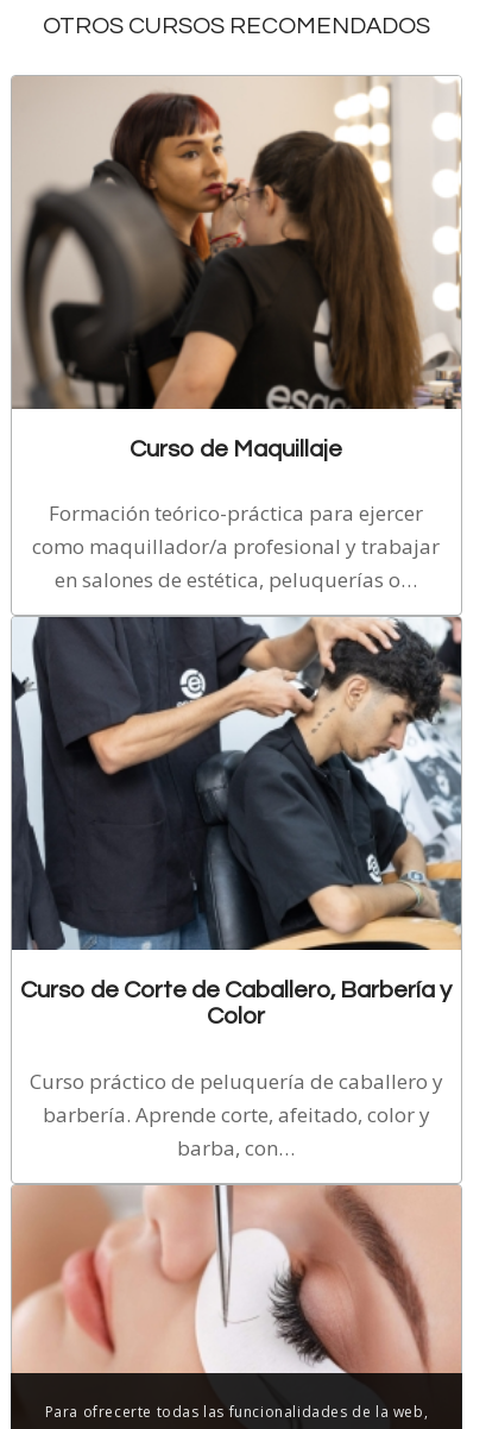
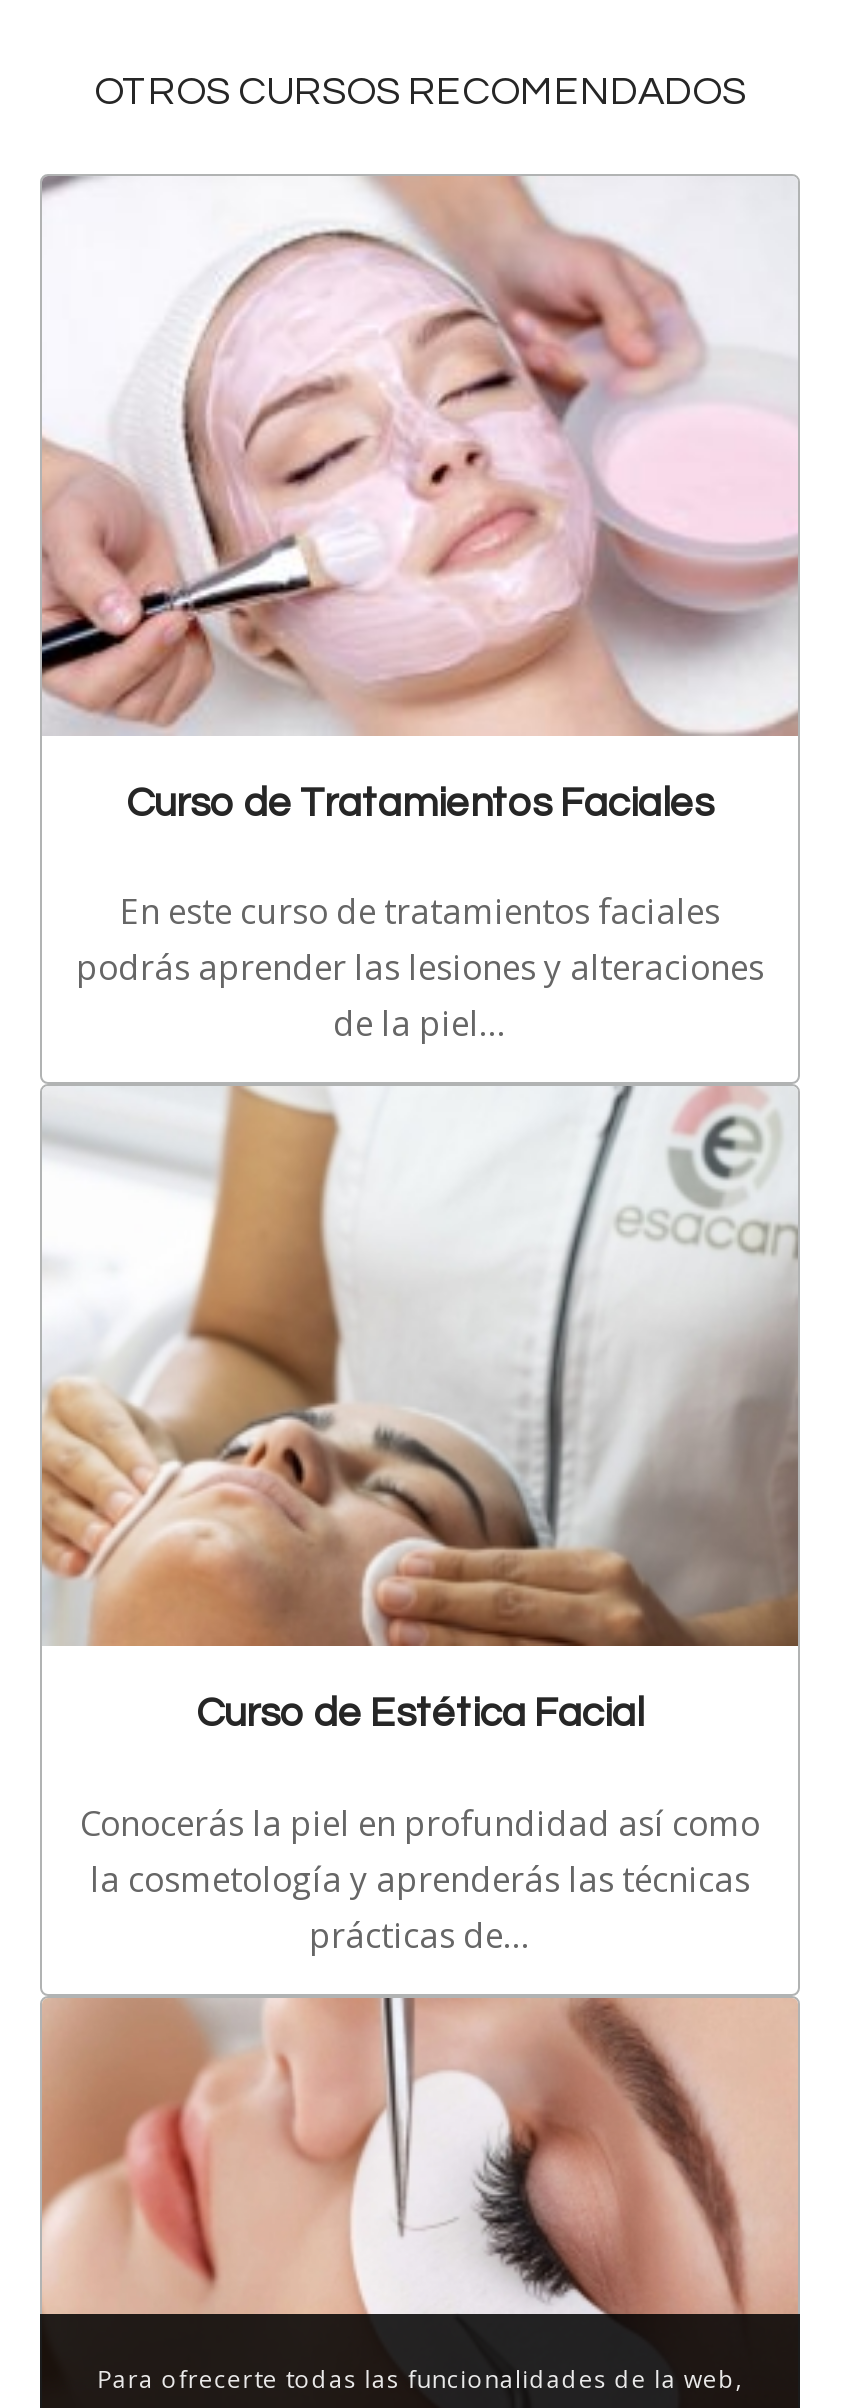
[12,75,462,461] [image] | Curso de Maquillaje -> [42,176,798,824] [image] | Curso de Tratamientos Faciales
[33,500,440,594] Formación teórico-práctica para ejercer | como maquillador/a profesional y trabajar | en salones de estética, peluquerías o… -> [76,889,764,1047] En este curso de tratamientos faciales | podrás aprender las lesiones y alteraciones | de la piel…
[11,616,462,1029] [image] | Curso de Corte de Caballero, Barbería y | Color -> [40,1084,800,1735] [image] | Curso de Estética Facial
[30,1067,443,1161] Curso práctico de peluquería de caballero y | barbería. Aprende corte, afeitado, color y | barba, con… -> [80,1800,760,1958] Conocerás la piel en profundidad así como | la cosmetología y aprenderás las técnicas | prácticas de…

